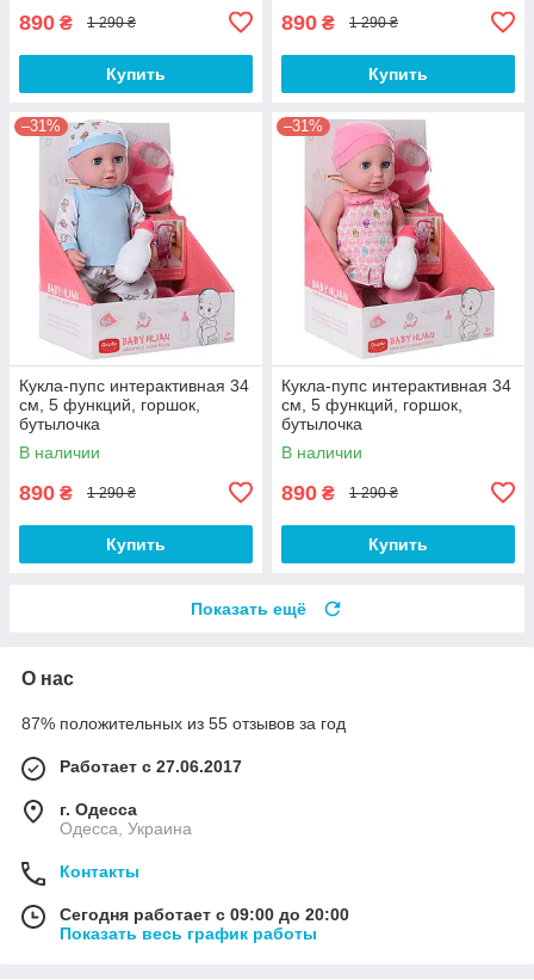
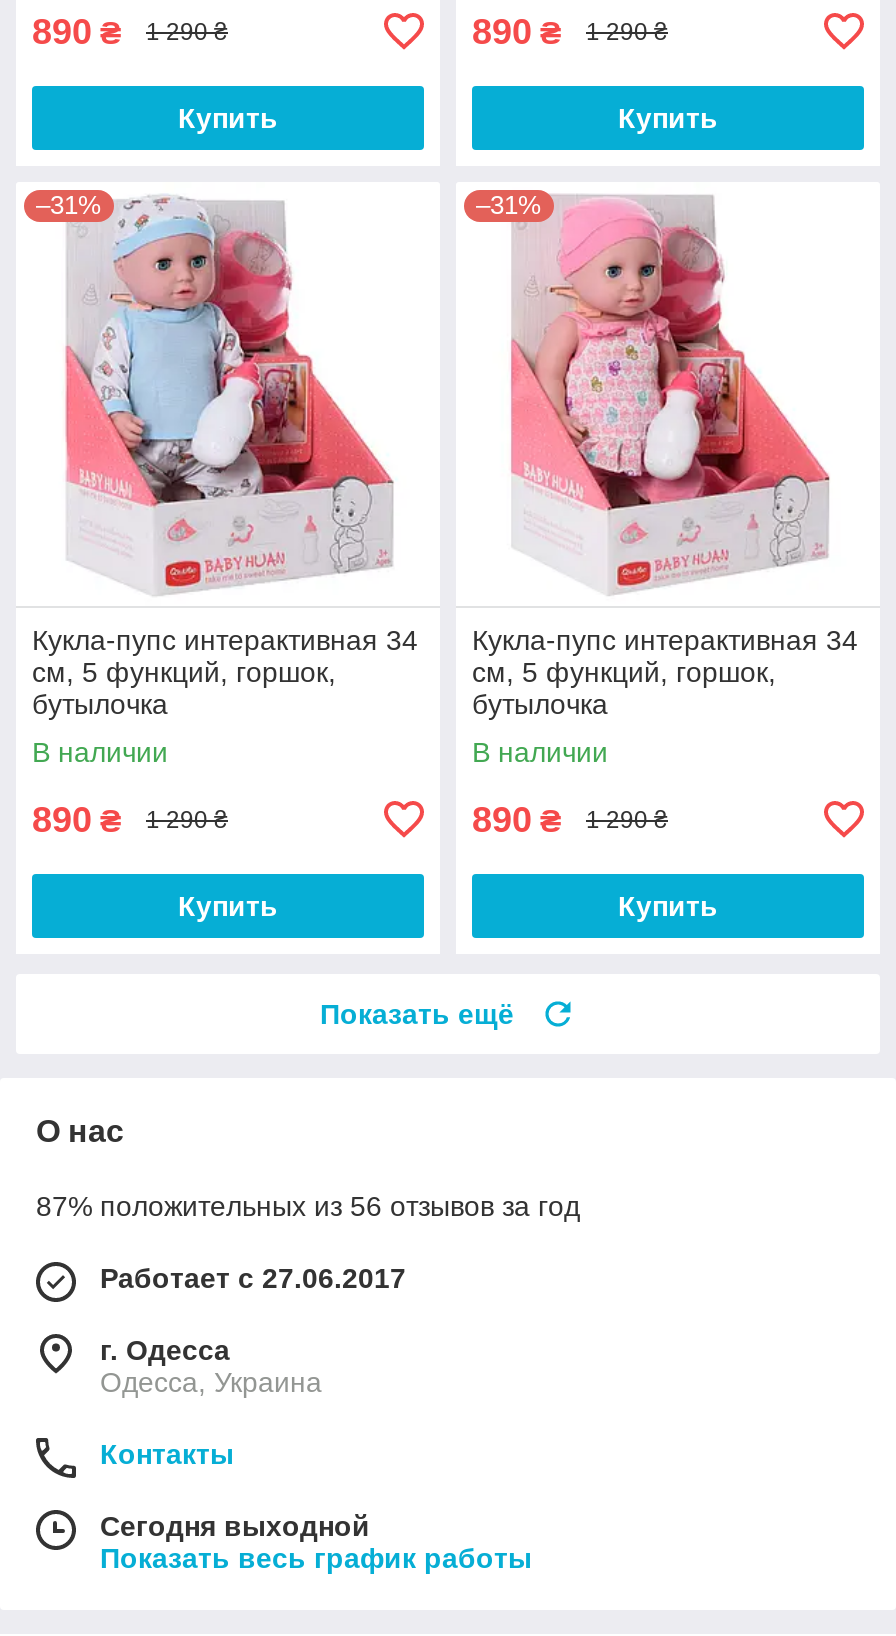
[21,713,346,732] 87% положительных из 55 отзывов за год -> [36,1189,580,1221] 87% положительных из 56 отзывов за год
[60,904,349,923] Сегодня работает с 09:00 до 20:00 -> [100,1509,370,1541] Сегодня выходной

